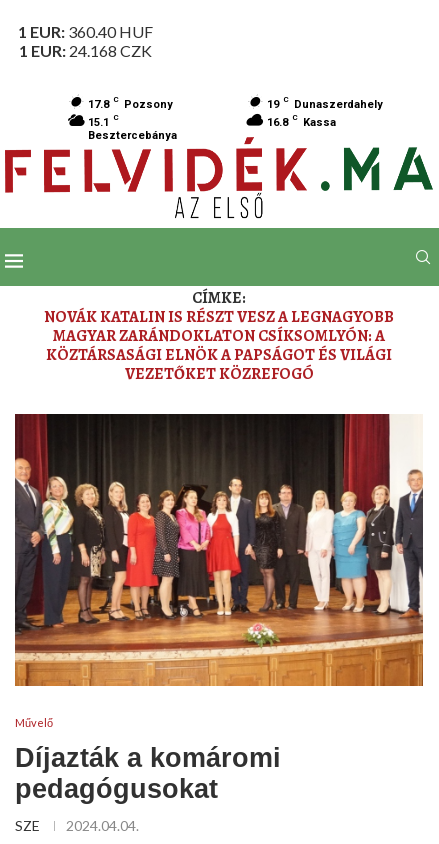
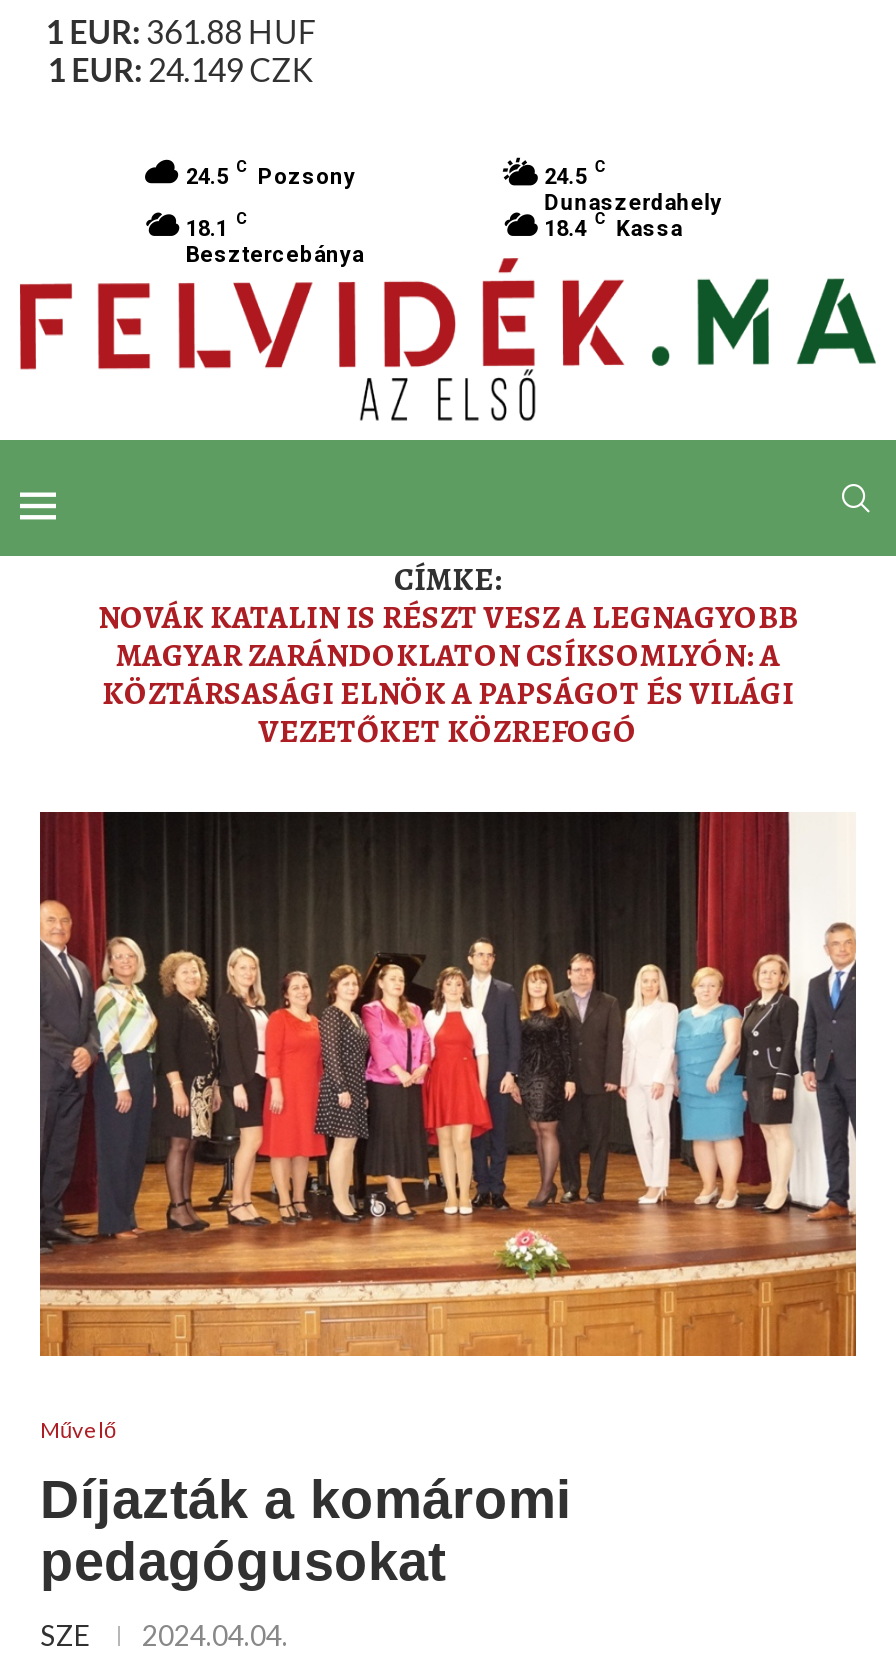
[18,22,153,60] 1 EUR: 360.40 HUF | 1 EUR: 24.168 CZK -> [46,12,316,88] 1 EUR: 361.88 HUF | 1 EUR: 24.149 CZK
[88,95,383,129] 17.8 C Pozsony | 19 C Dunaszerdahely | 15.1 C -> [186,158,722,242] 24.5 C Pozsony | 24.5 C | Dunaszerdahely | 18.1 C
[267,113,336,129] 16.8 C Kassa -> [544,210,682,242] 18.4 C Kassa

